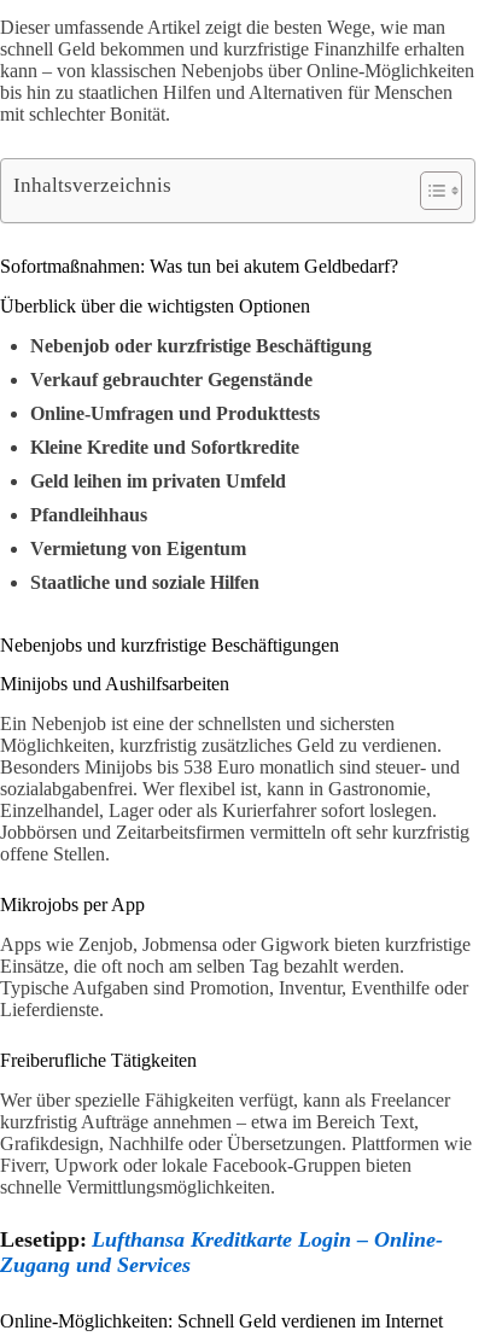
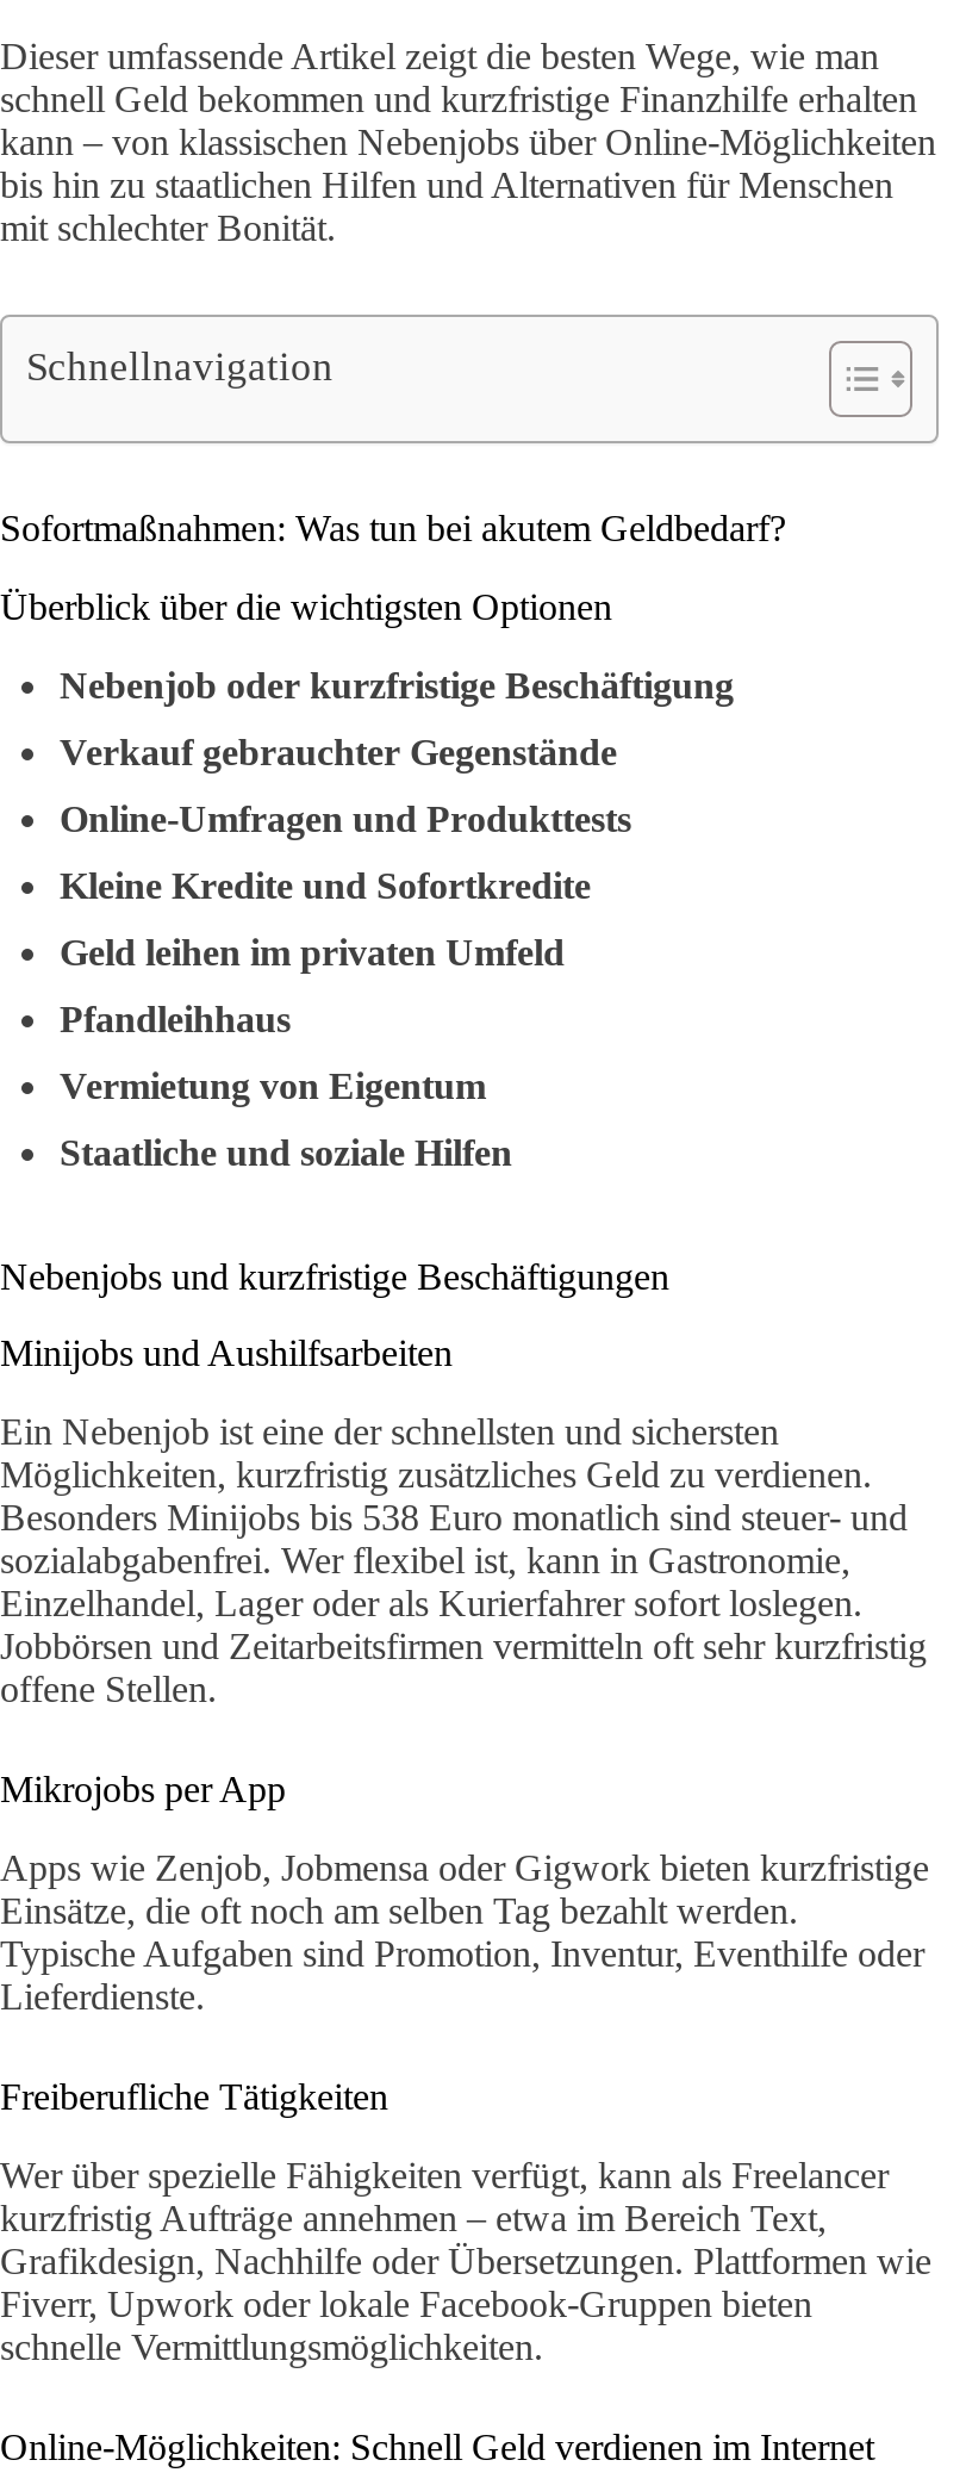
[13,174,171,197] Inhaltsverzeichnis -> [26,346,334,391] Schnellnavigation
[0,1227,443,1277] Lesetipp: Lufthansa Kreditkarte Login – Online- | Zugang und Services -> none

